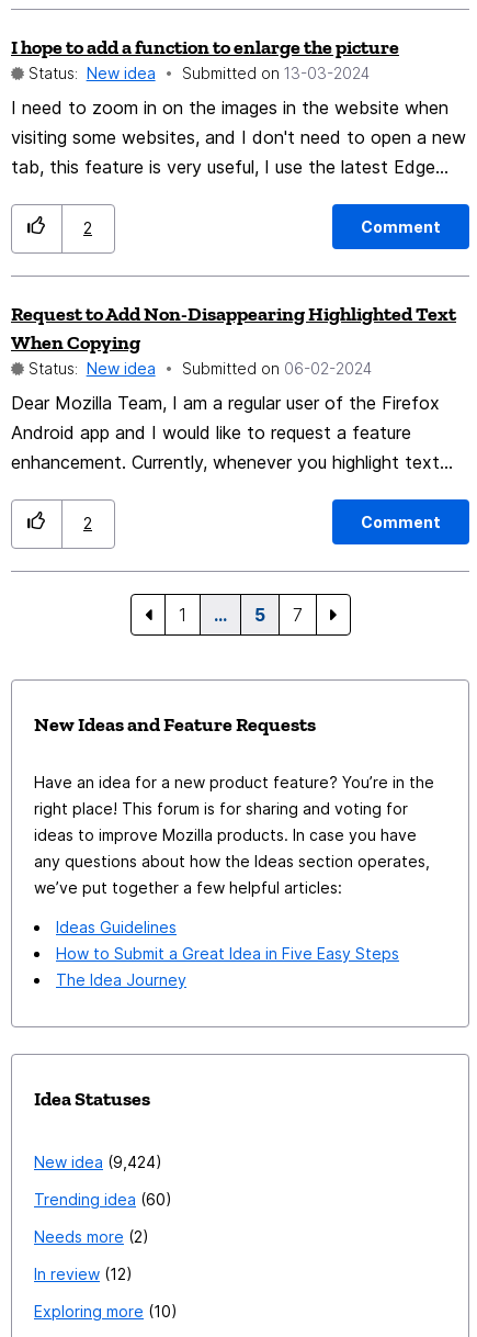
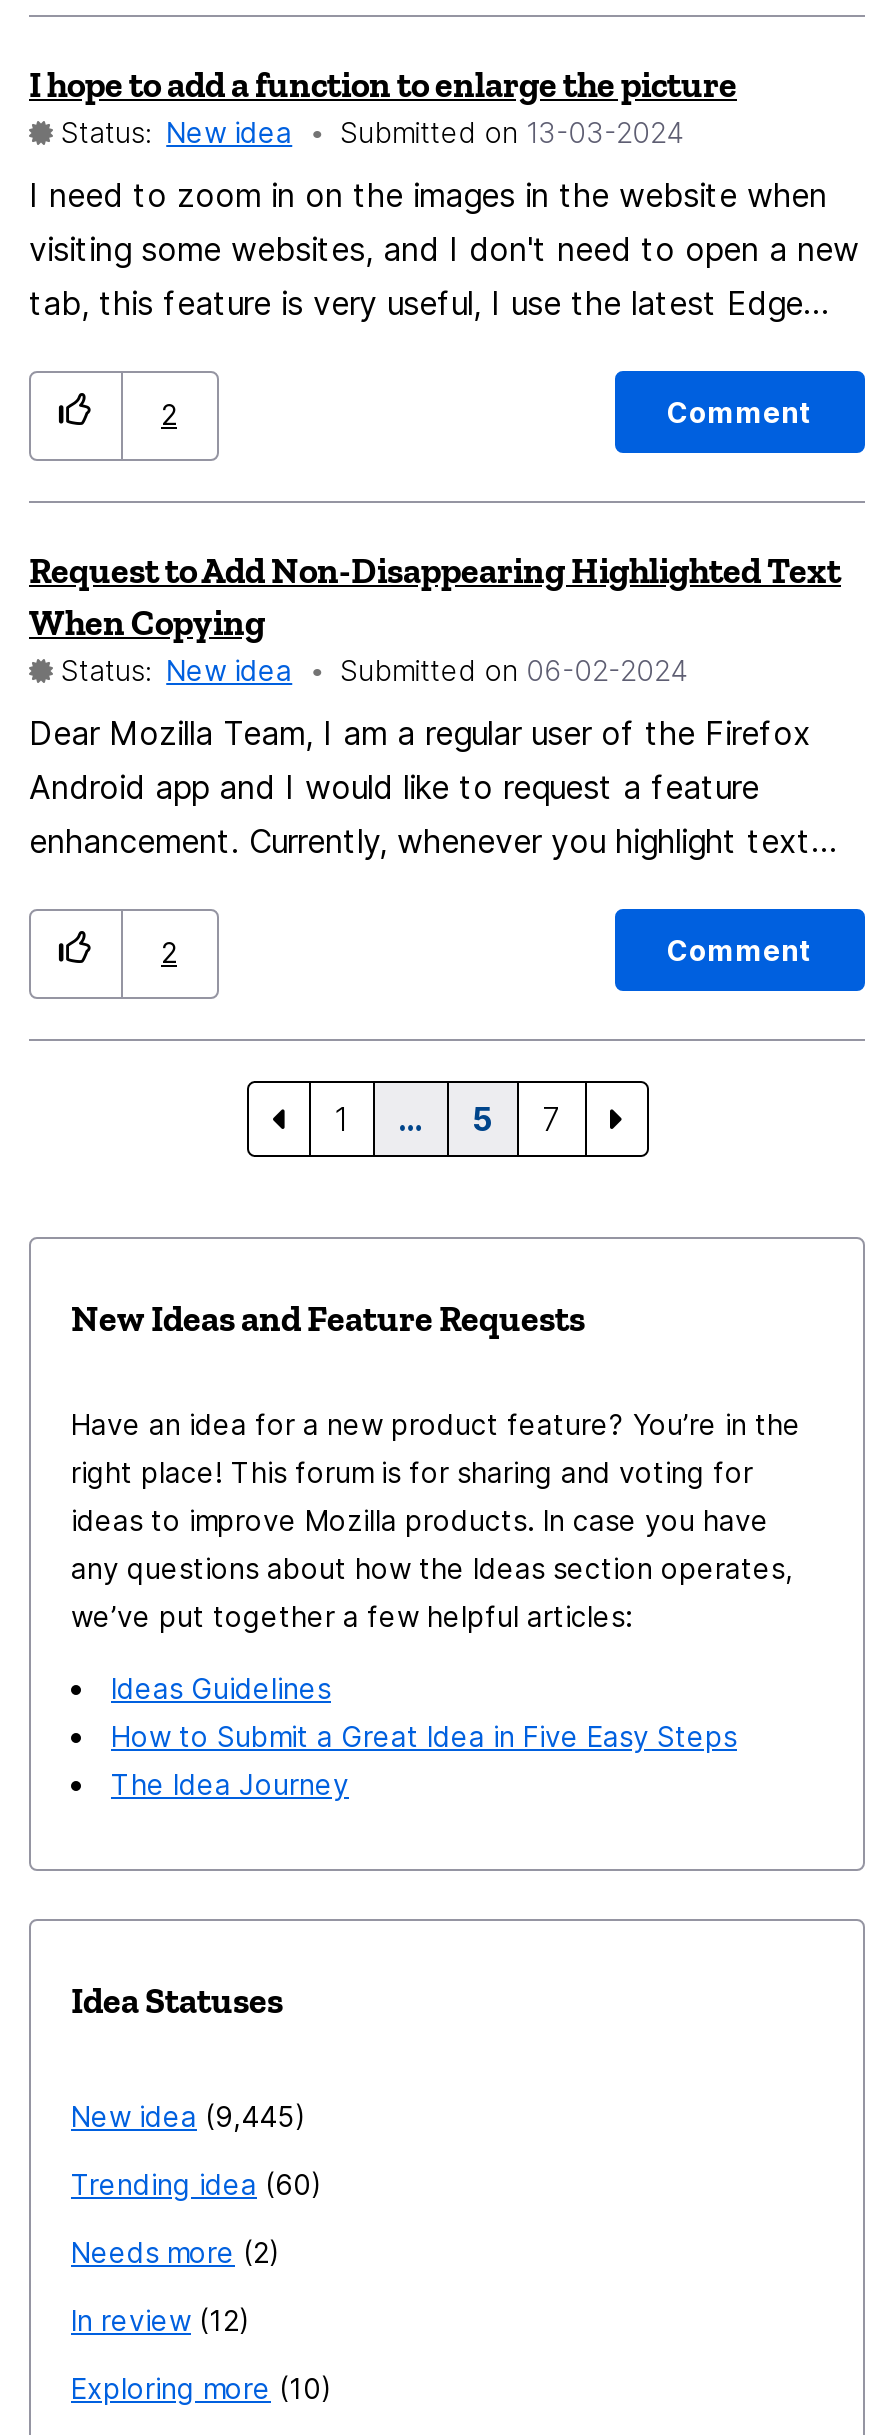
[34,1152,156,1171] New idea 9,424 -> [71,2098,295,2132] New idea 9,445

